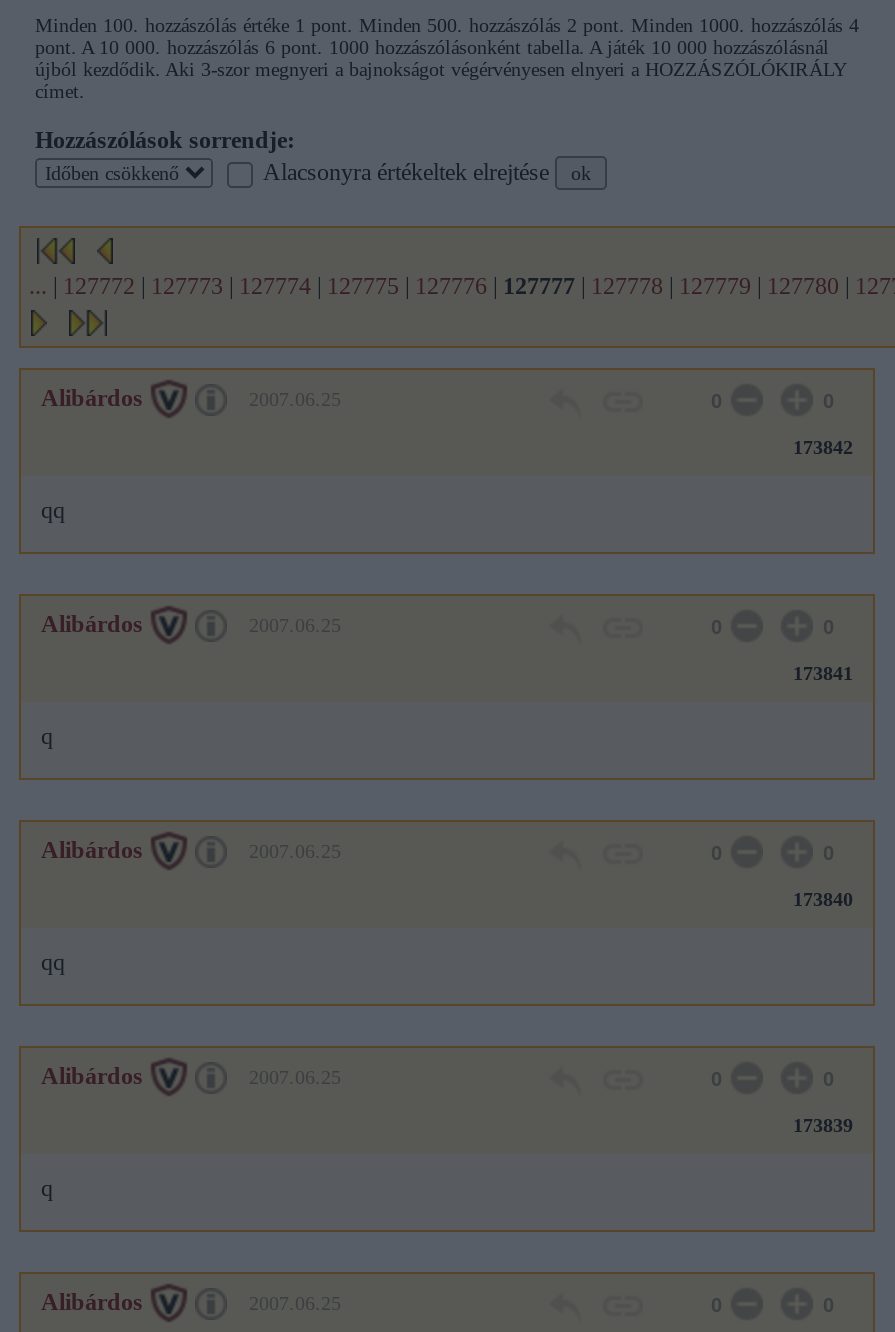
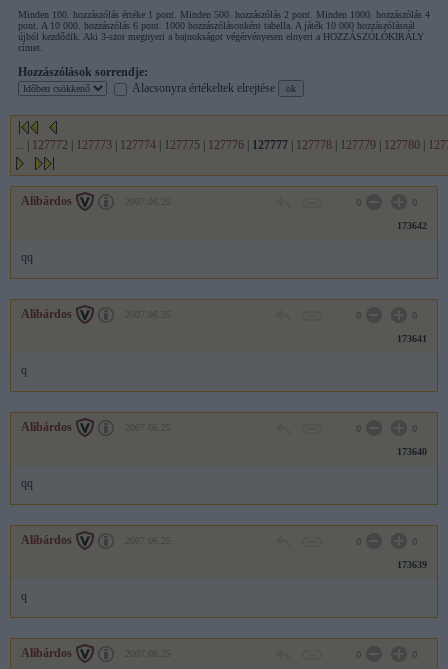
[793,436,853,458] 173842 -> [397,220,427,231] 173642
[793,662,853,684] 173841 -> [397,333,427,344] 173641
[793,888,853,910] 173840 -> [397,446,427,457] 173640
[793,1114,853,1136] 173839 -> [397,559,427,570] 173639

